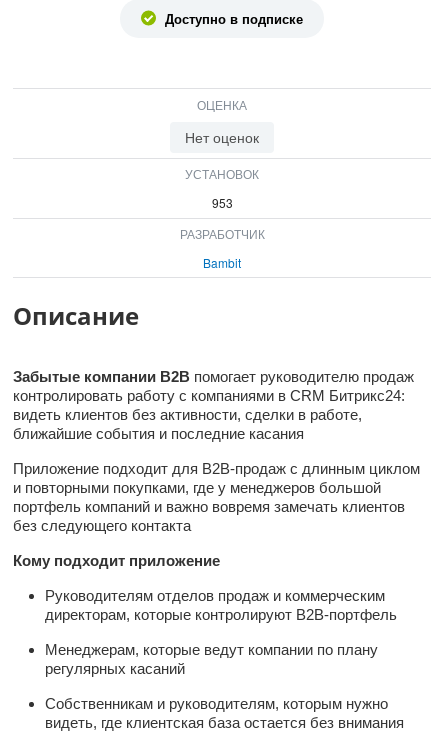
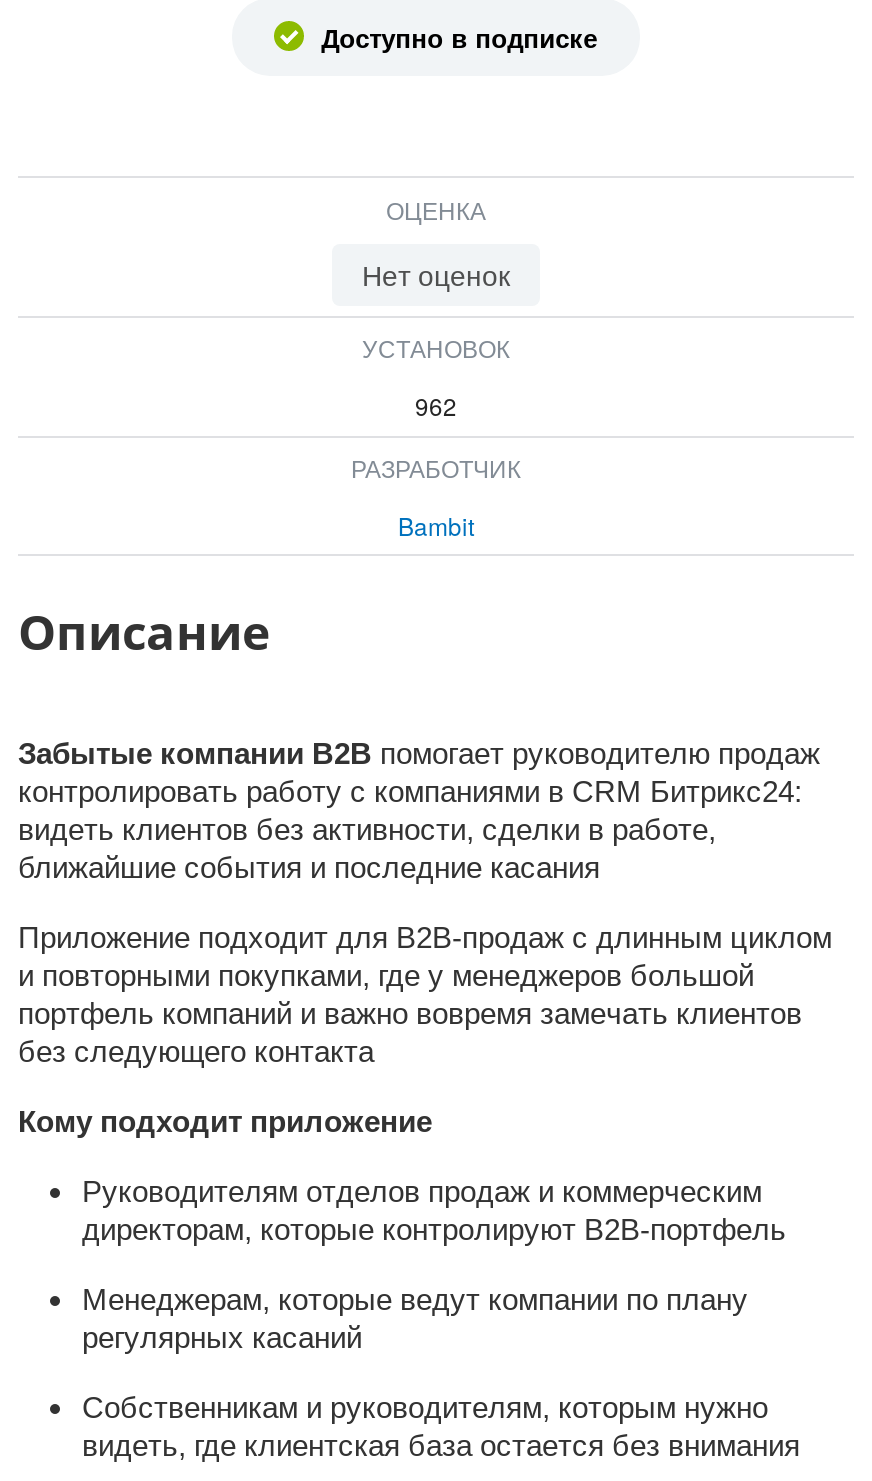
[211,194,232,211] 953 -> [415,388,457,422] 962

